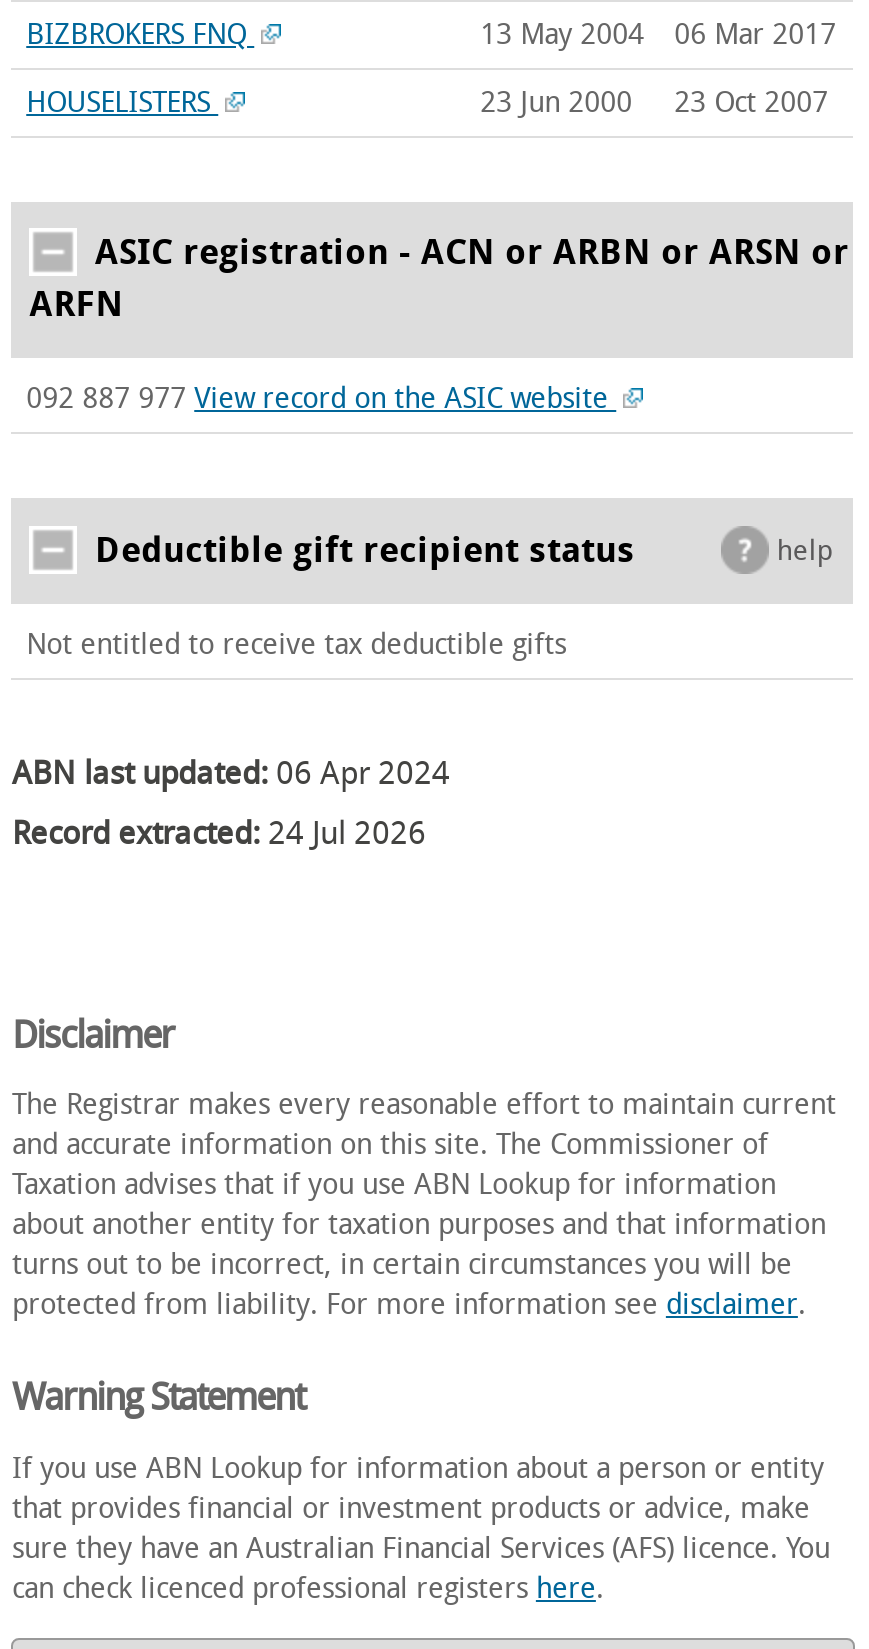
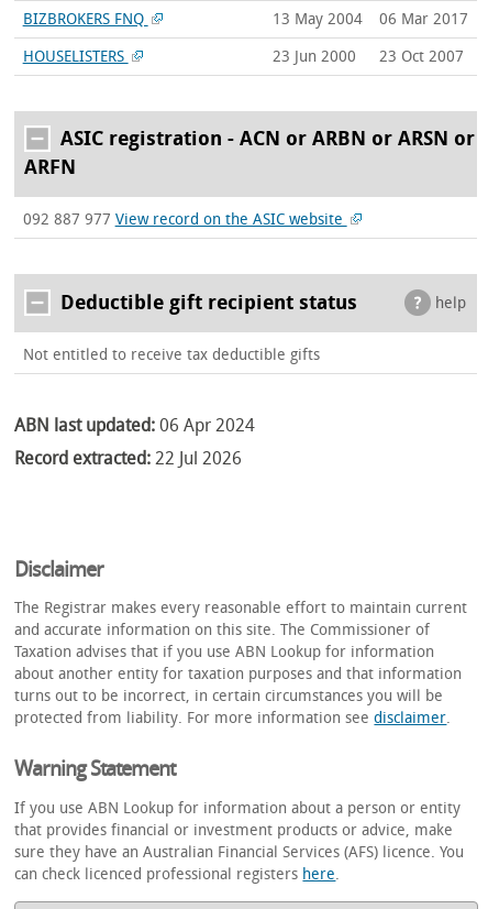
[12,814,426,852] Record extracted: 24 Jul 2026 -> [15,448,242,469] Record extracted: 22 Jul 2026

